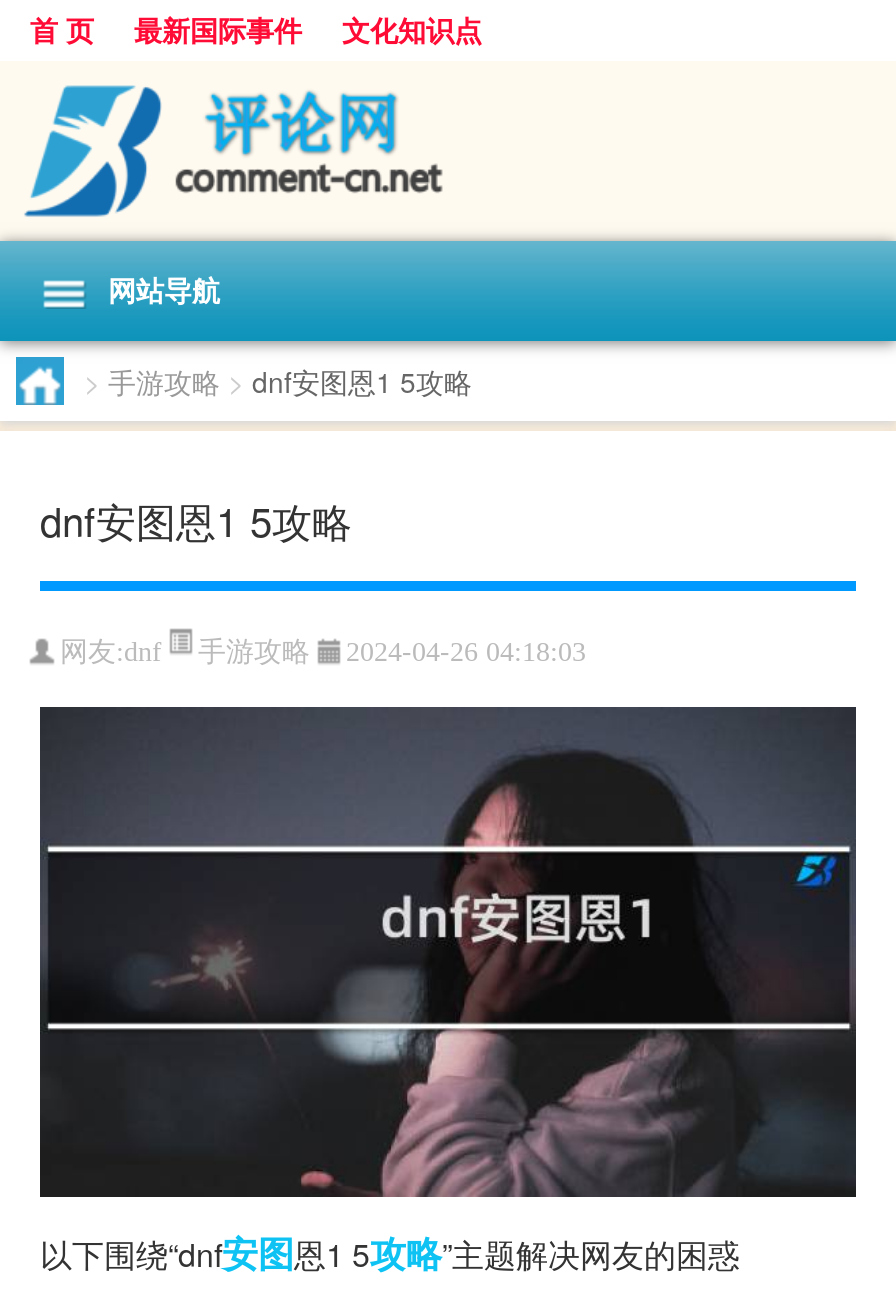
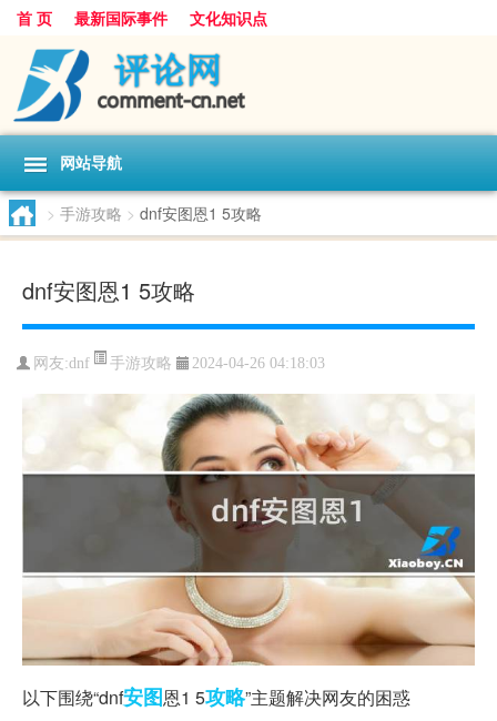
[38,705,858,1199] [image] -> [21,394,476,667] [image]

